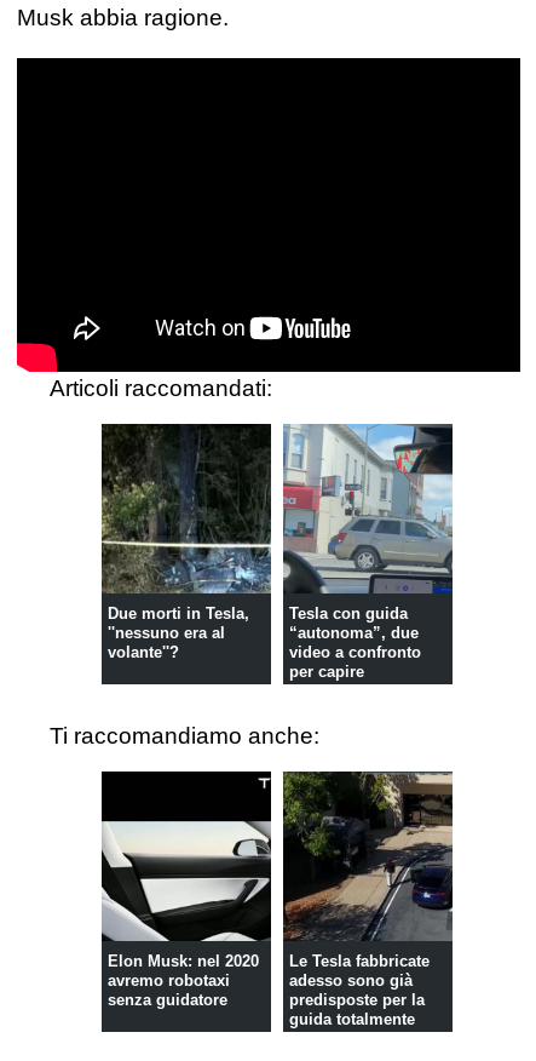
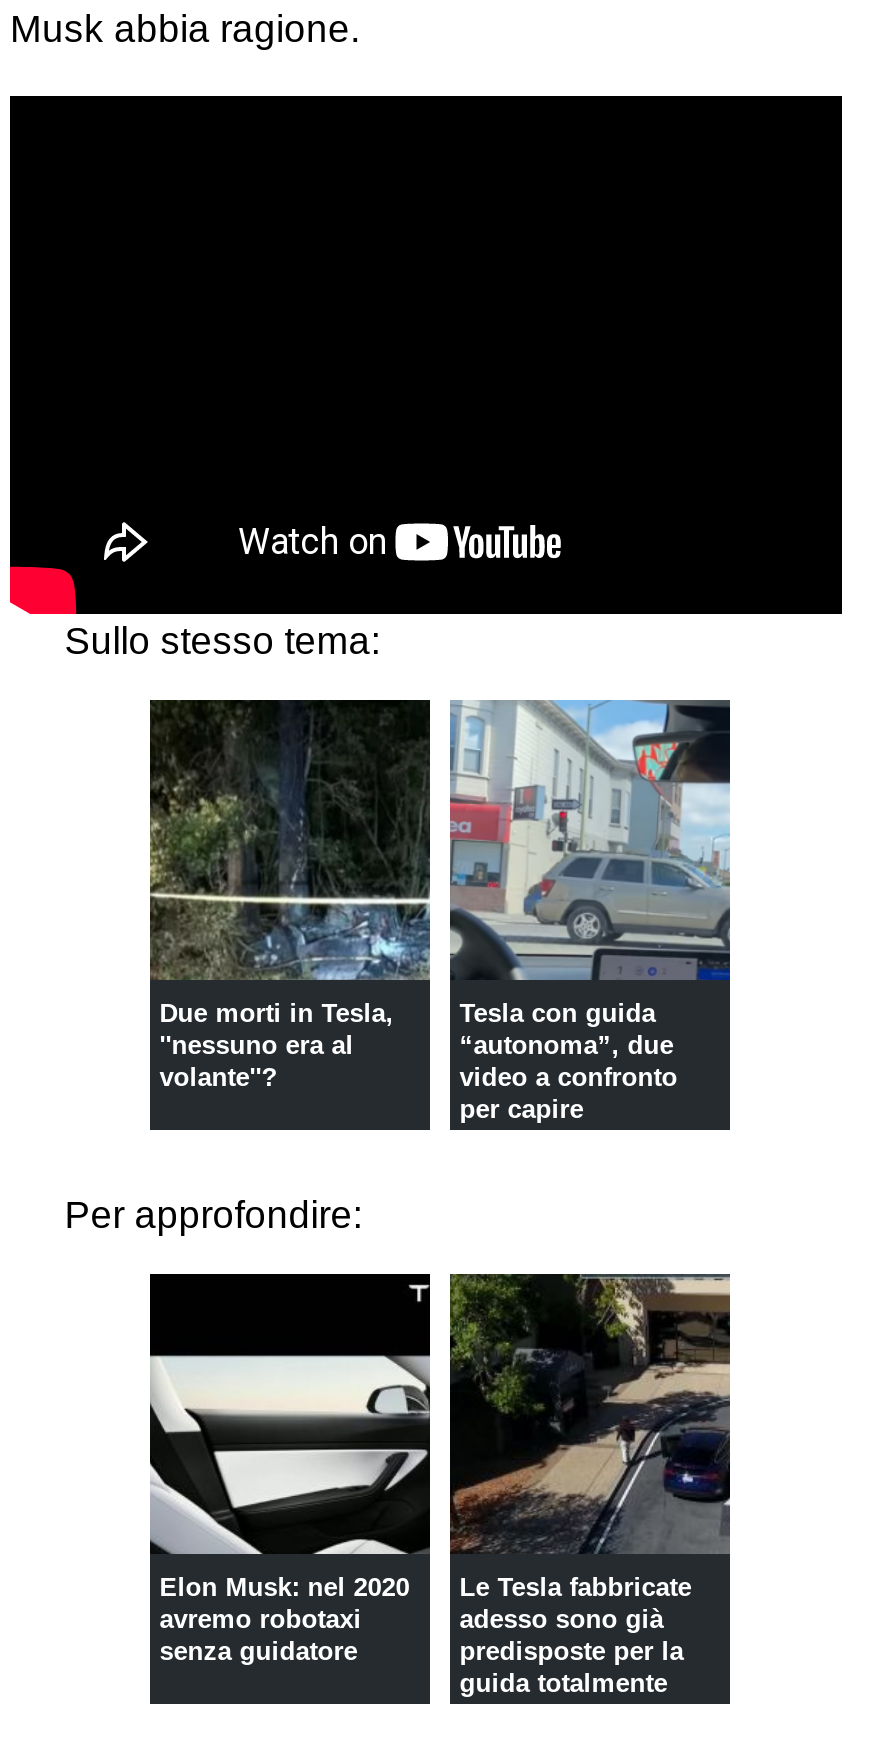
[50,376,272,401] Articoli raccomandati: -> [64,621,380,663] Sullo stesso tema:
[50,724,320,749] Ti raccomandiamo anche: -> [64,1195,362,1237] Per approfondire:

